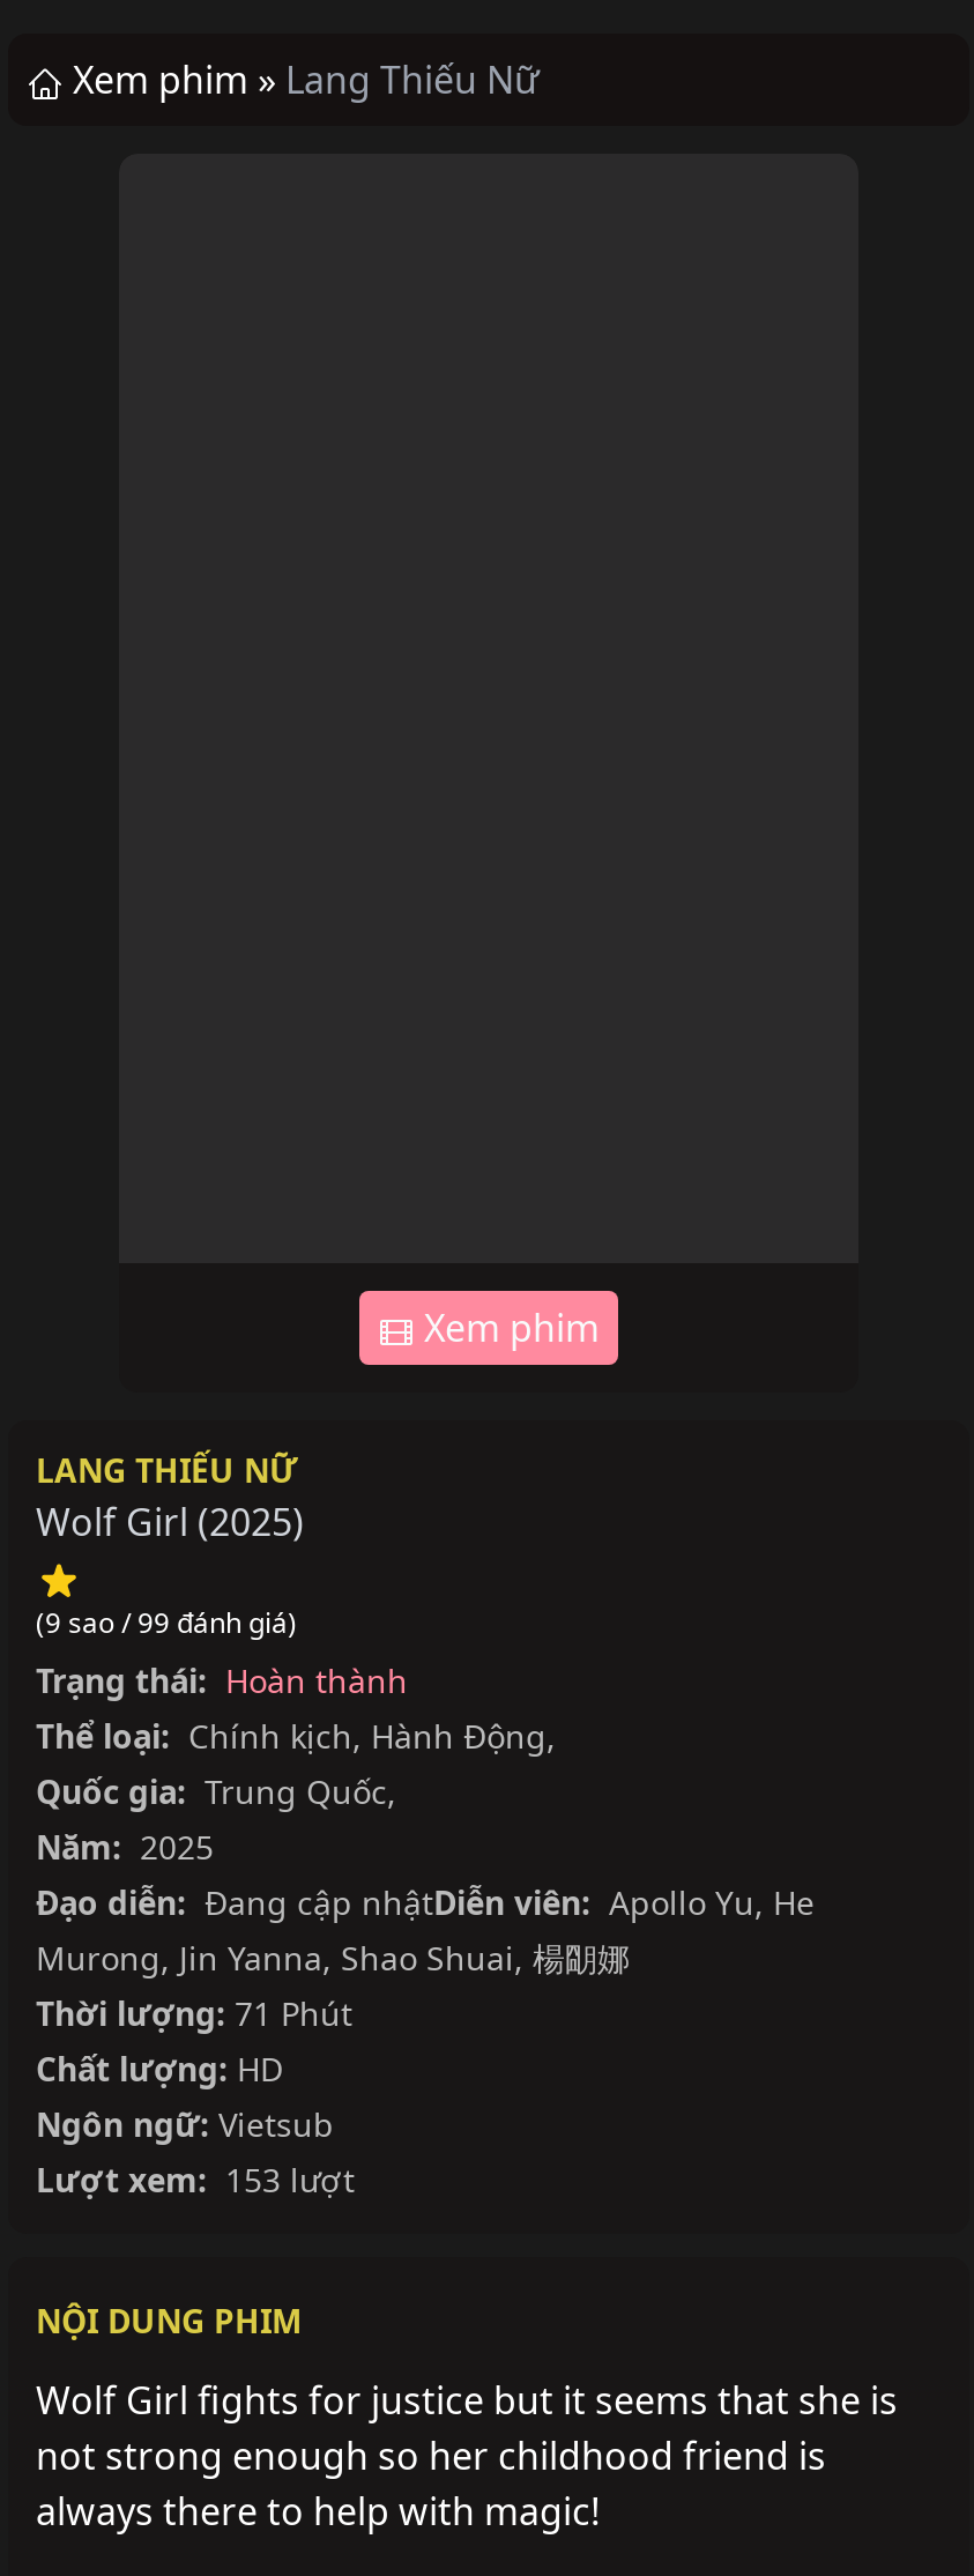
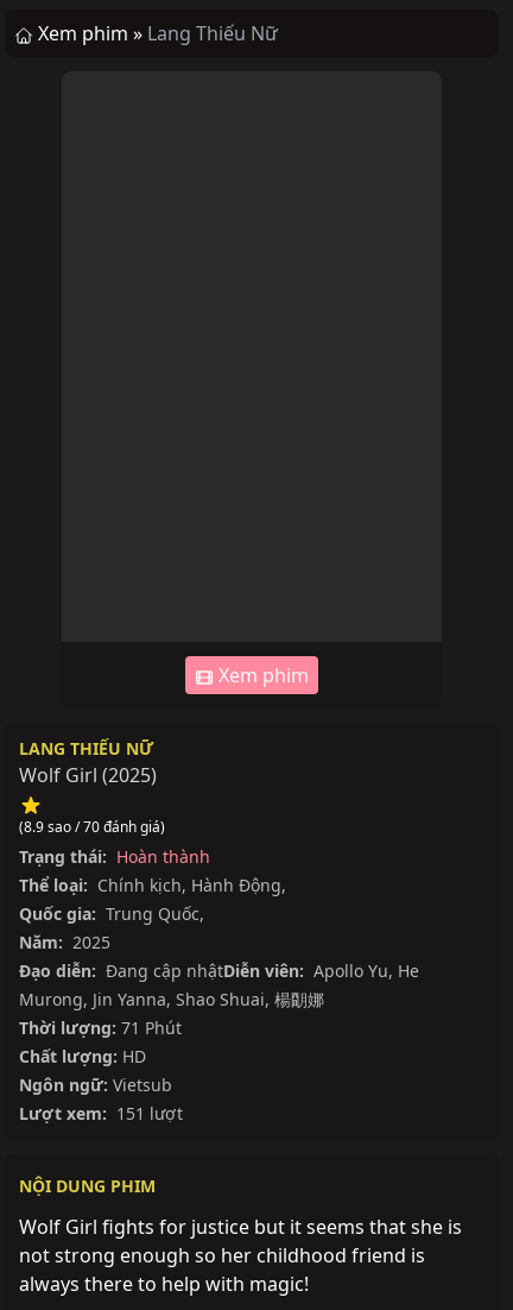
[36,1603,297,1642] (9 sao / 99 đánh giá) -> [19,817,165,837] (8.9 sao / 70 đánh giá)
[36,2158,355,2202] Lượt xem: 153 lượt -> [19,1102,183,1125] Lượt xem: 151 lượt

